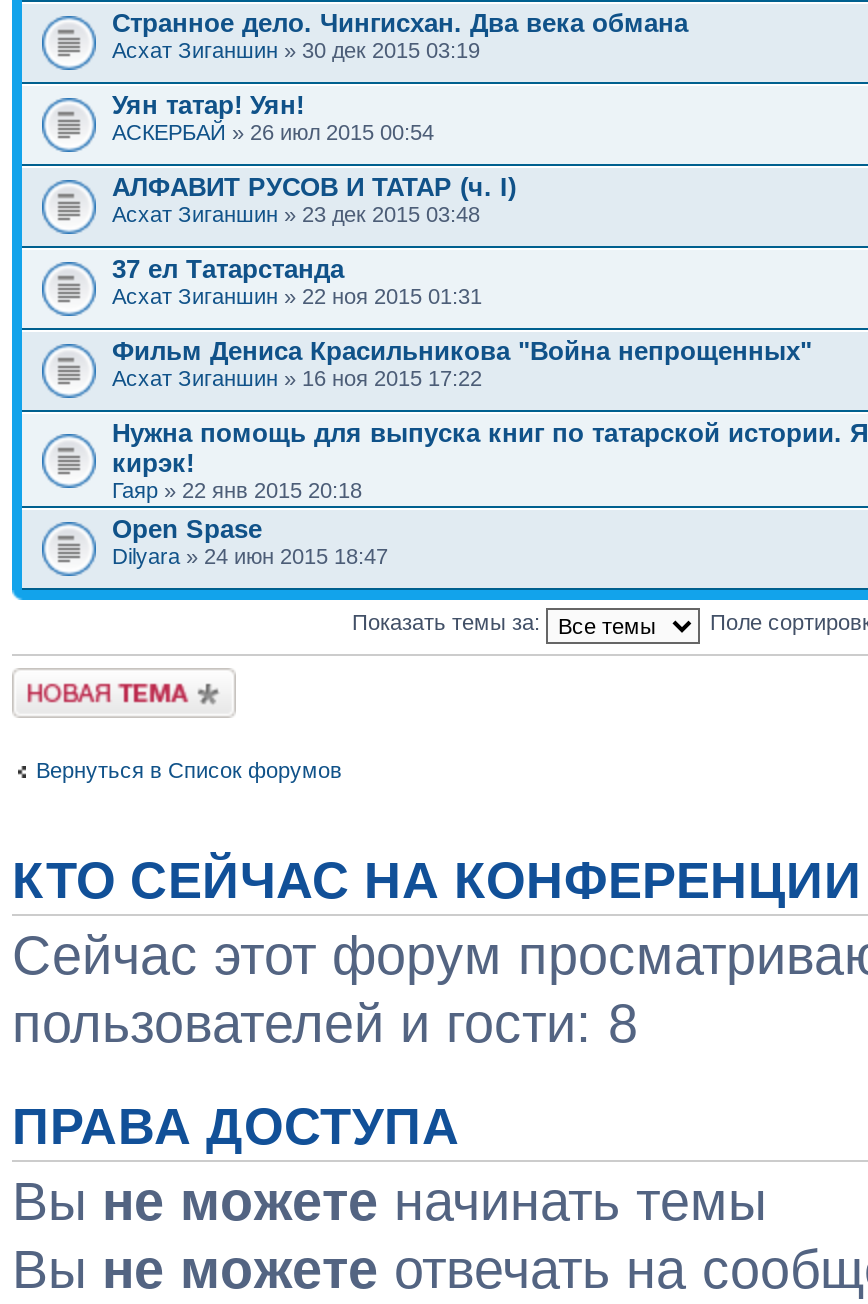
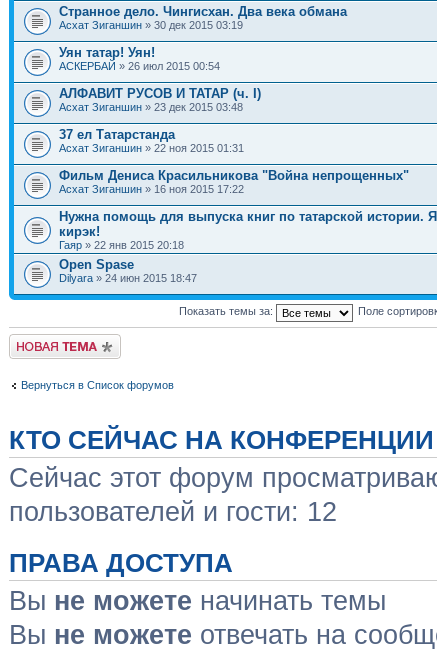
[12,993,638,1053] пользователей и гости: 8 -> [9,496,337,526] пользователей и гости: 12

